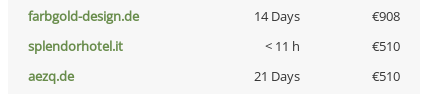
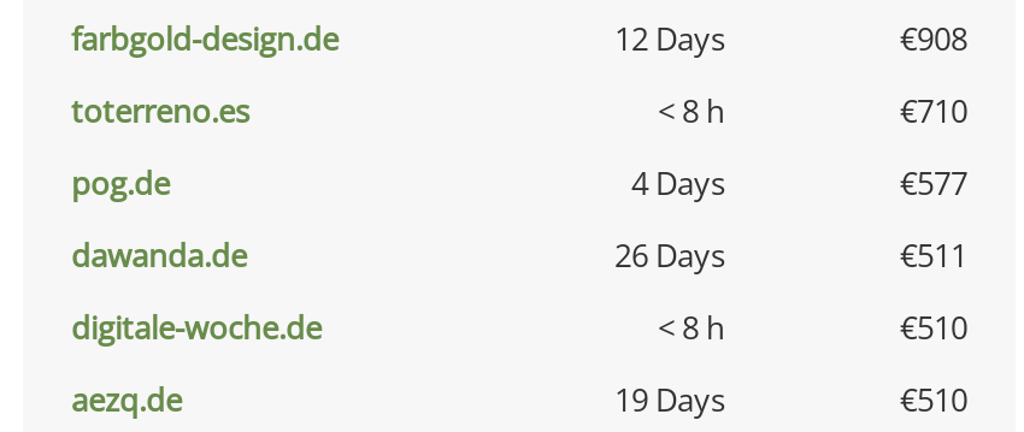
[253,7,299,25] 14 Days -> [614,17,725,60] 12 Days
[28,37,299,55] splendorhotel.it | < 11 h -> [71,89,967,349] toterreno.es | < 8 h | €710 | pog.de | 4 Days | €577 | dawanda.de | 26 Days | €511 | digitale-woche.de | < 8 h
[253,67,299,85] 21 Days -> [614,378,725,421] 19 Days

